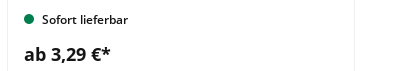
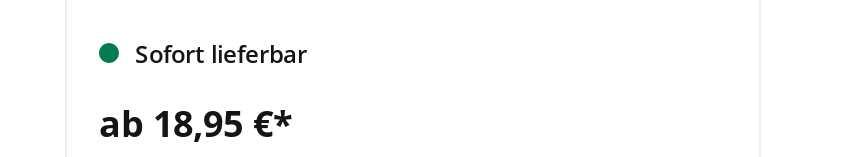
[24,41,111,65] ab 3,29 €* -> [99,98,293,146] ab 18,95 €*

